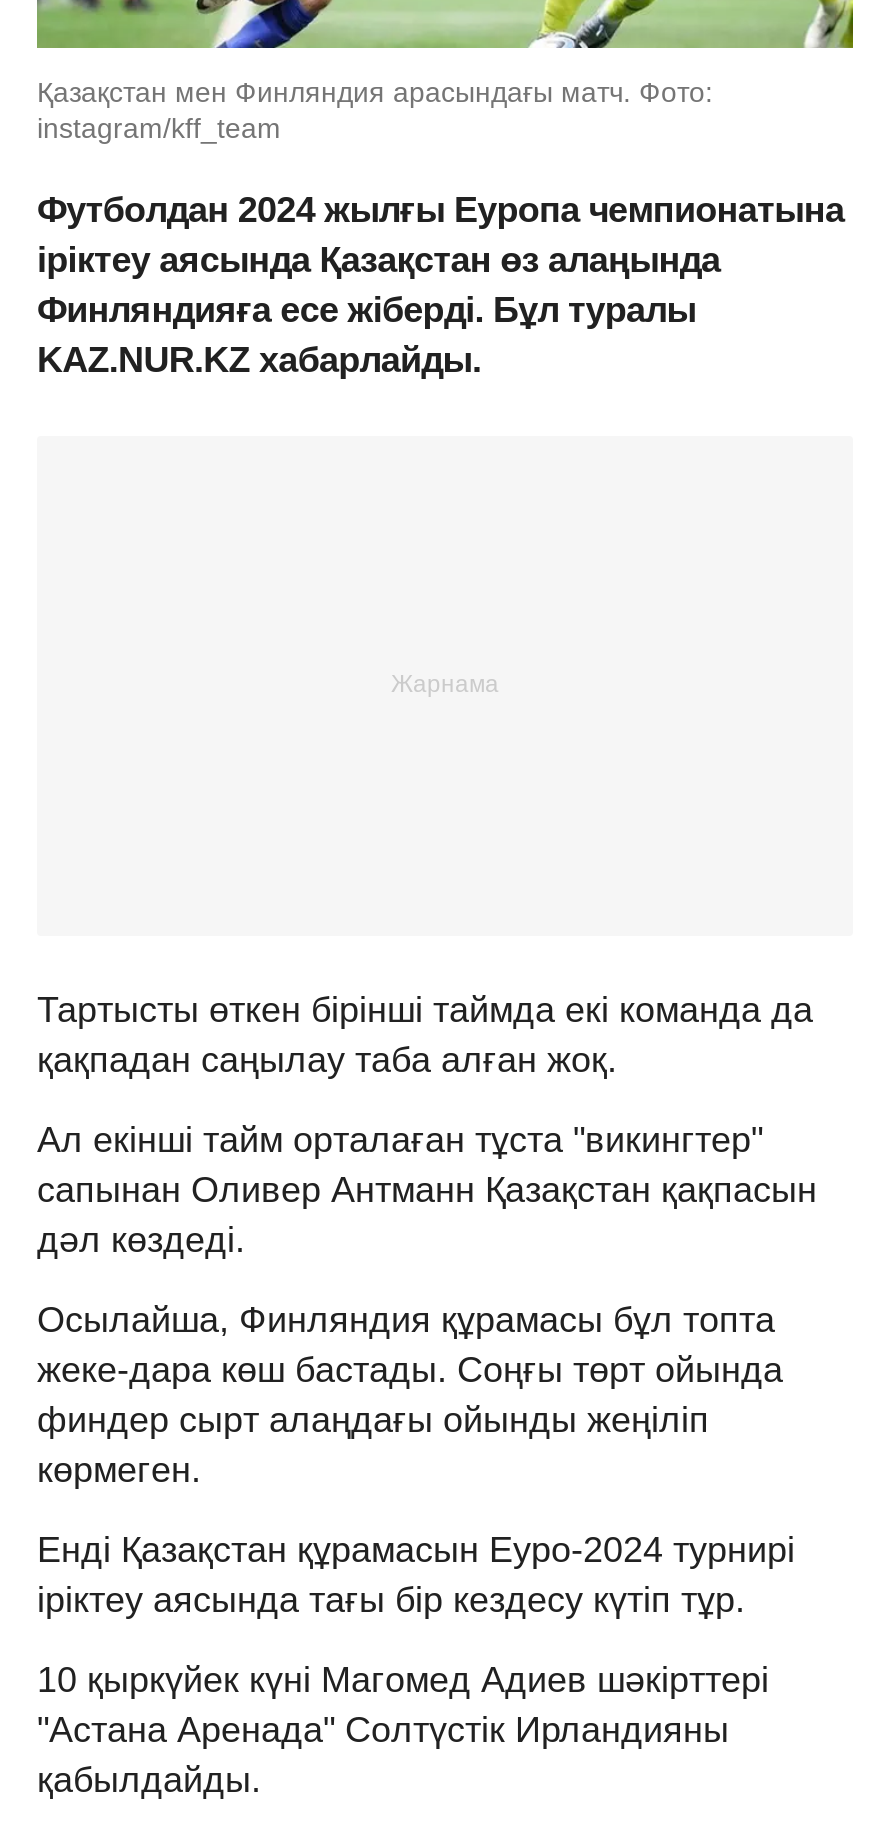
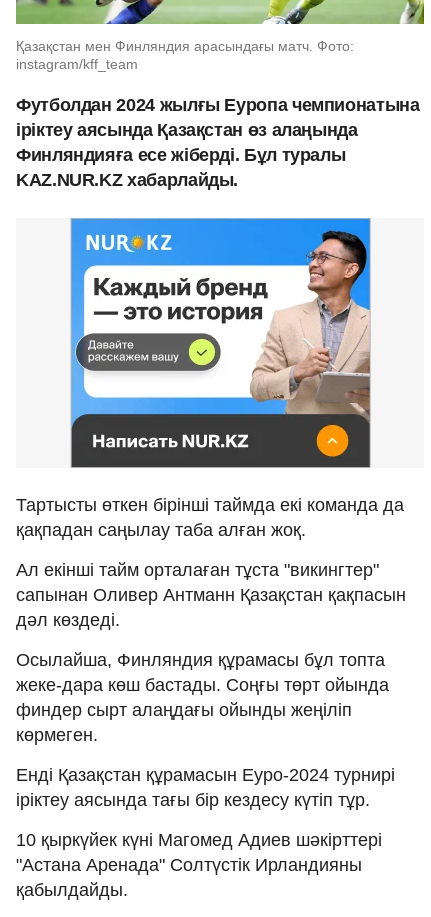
none -> [70,217,371,469] [image]

